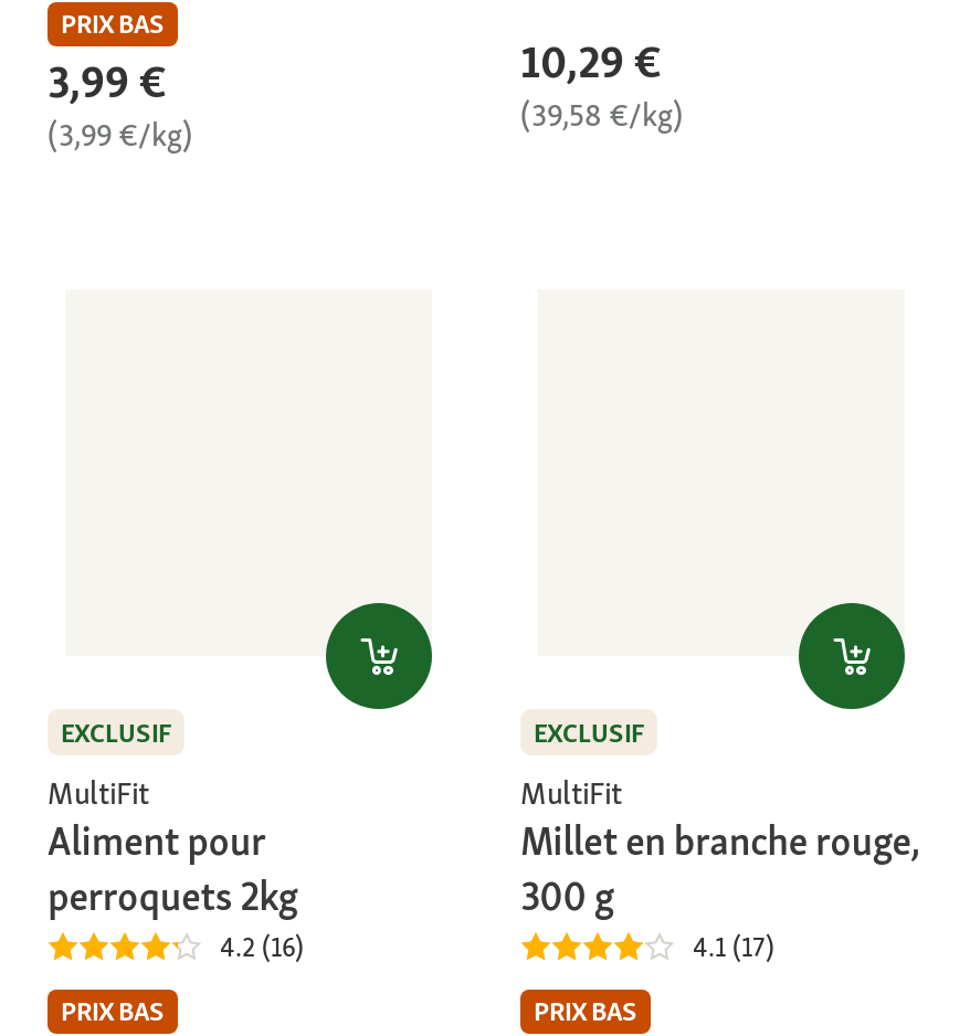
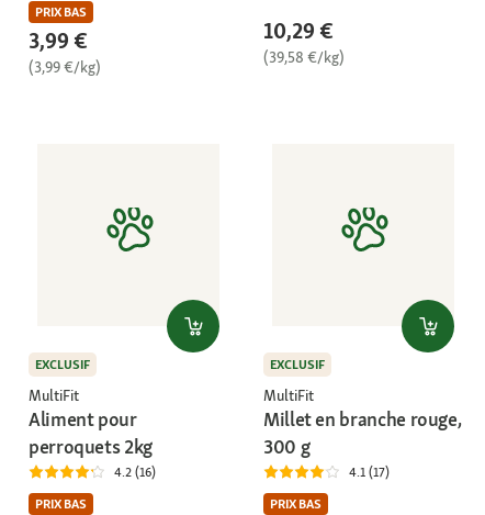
none -> [105,206,155,253] [image]
none -> [340,206,390,253] [image]

